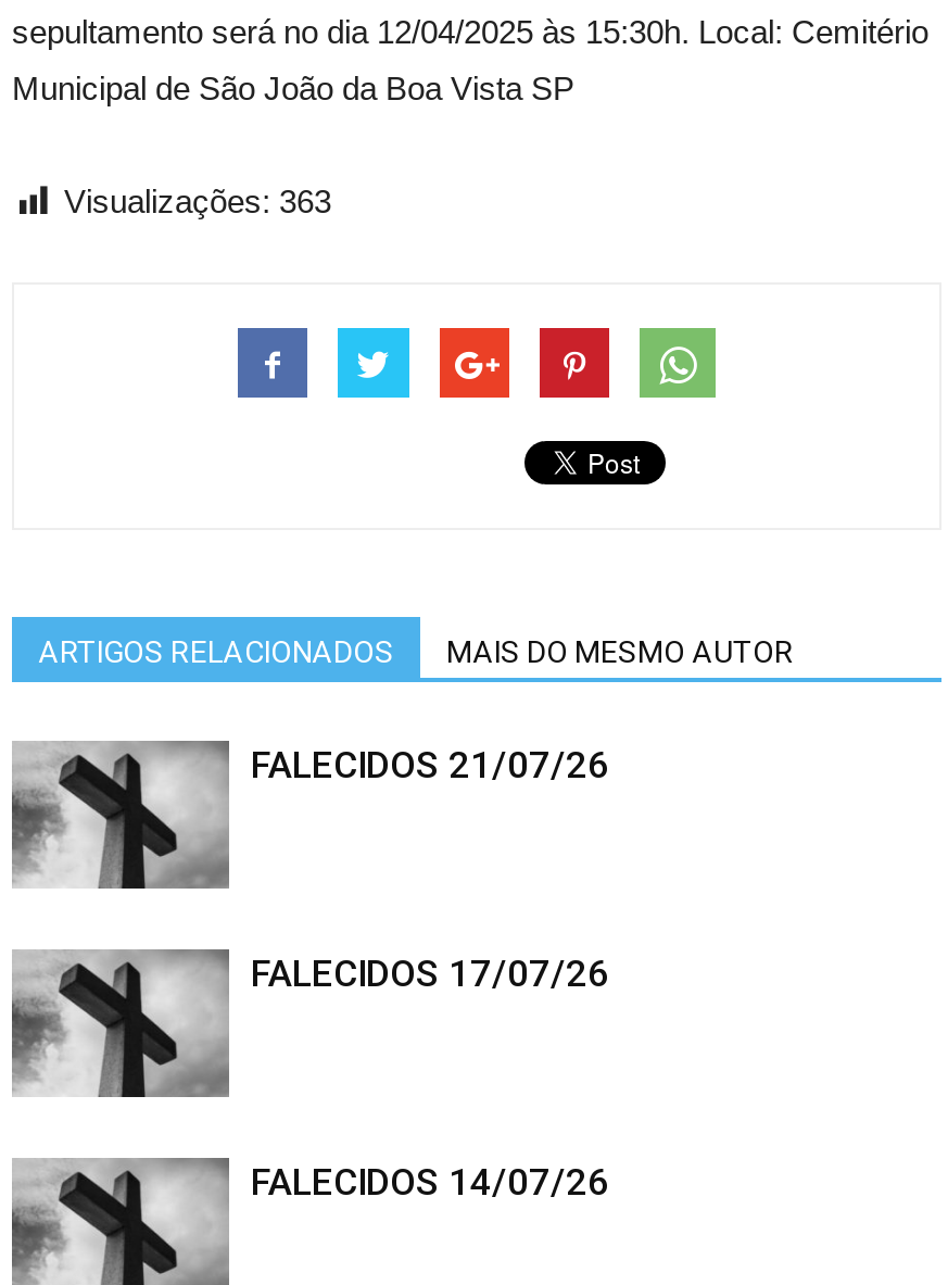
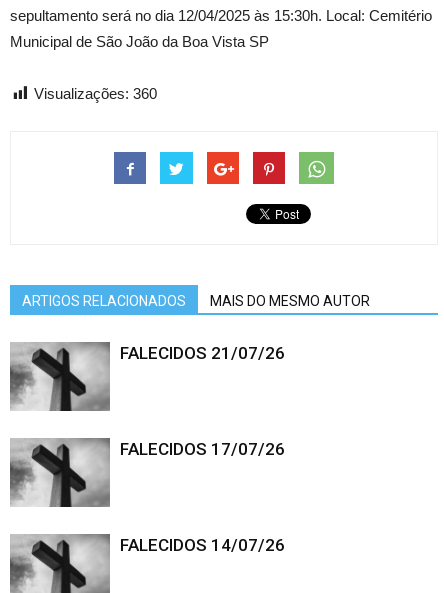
[64,181,331,218] Visualizações: 363 -> [34,85,157,102] Visualizações: 360

